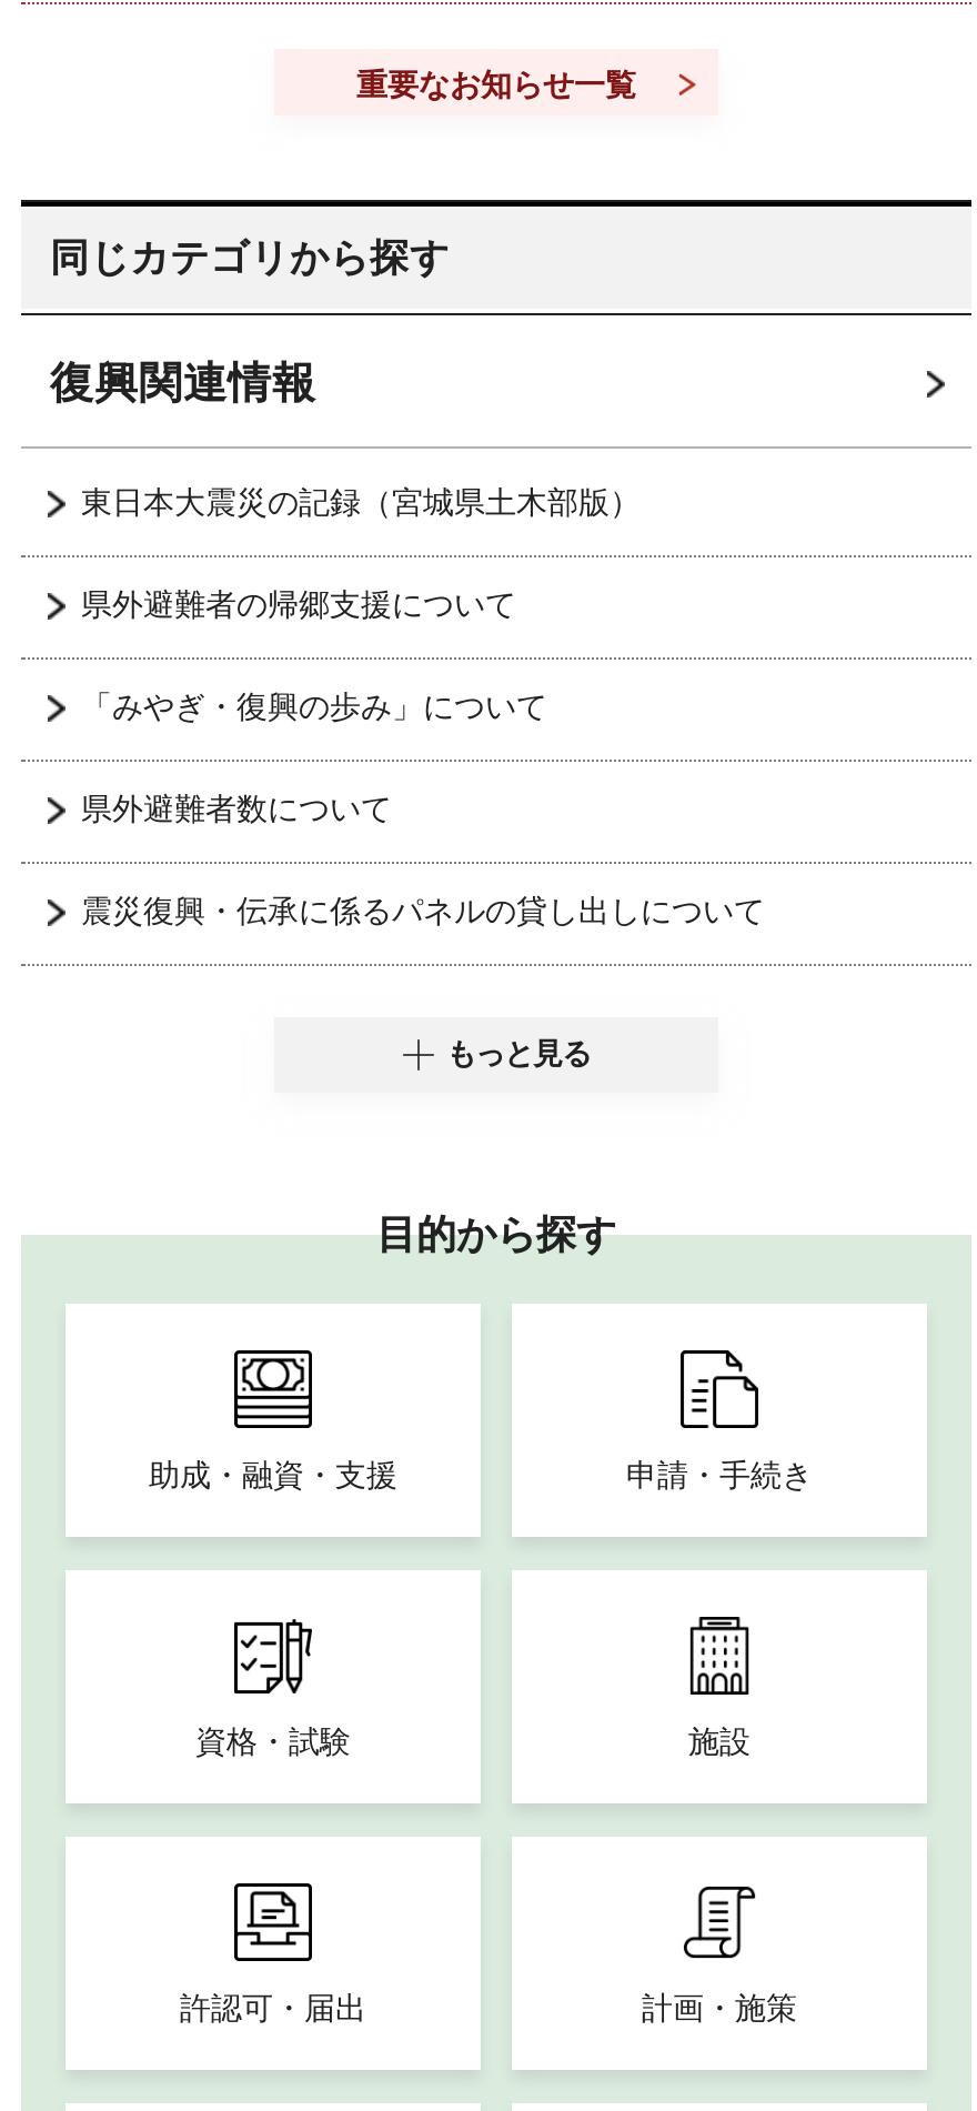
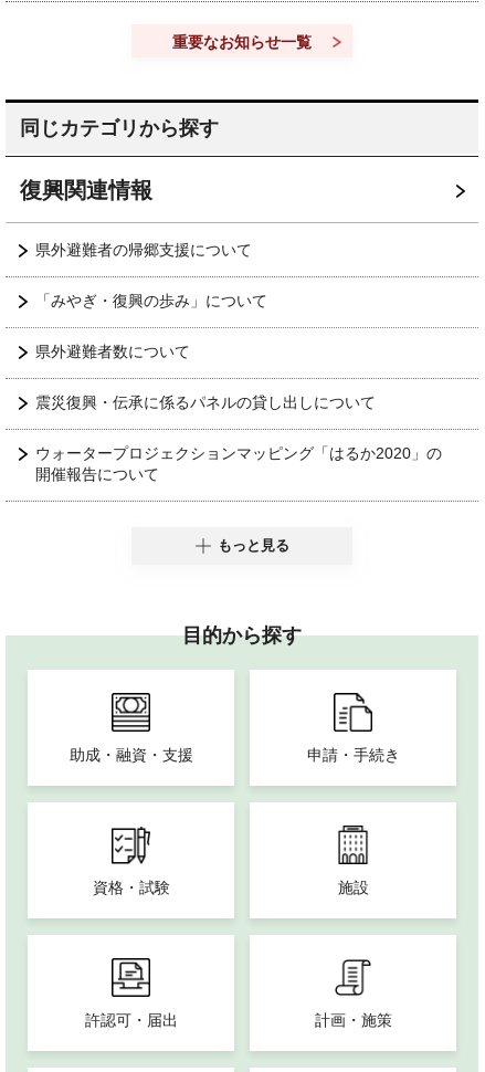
[81,485,641,520] 東日本大震災の記録（宮城県土木部版） -> none
moved [81,587,765,929] -> [35,241,376,411]: 県外避難者の帰郷支援について | 「みやぎ・復興の歩み」について | 県外避難者数について | 震災復興・伝承に係るパネルの貸し出しについて
none -> [35,445,442,483] ウォータープロジェクションマッピング「はるか2020」の | 開催報告について

